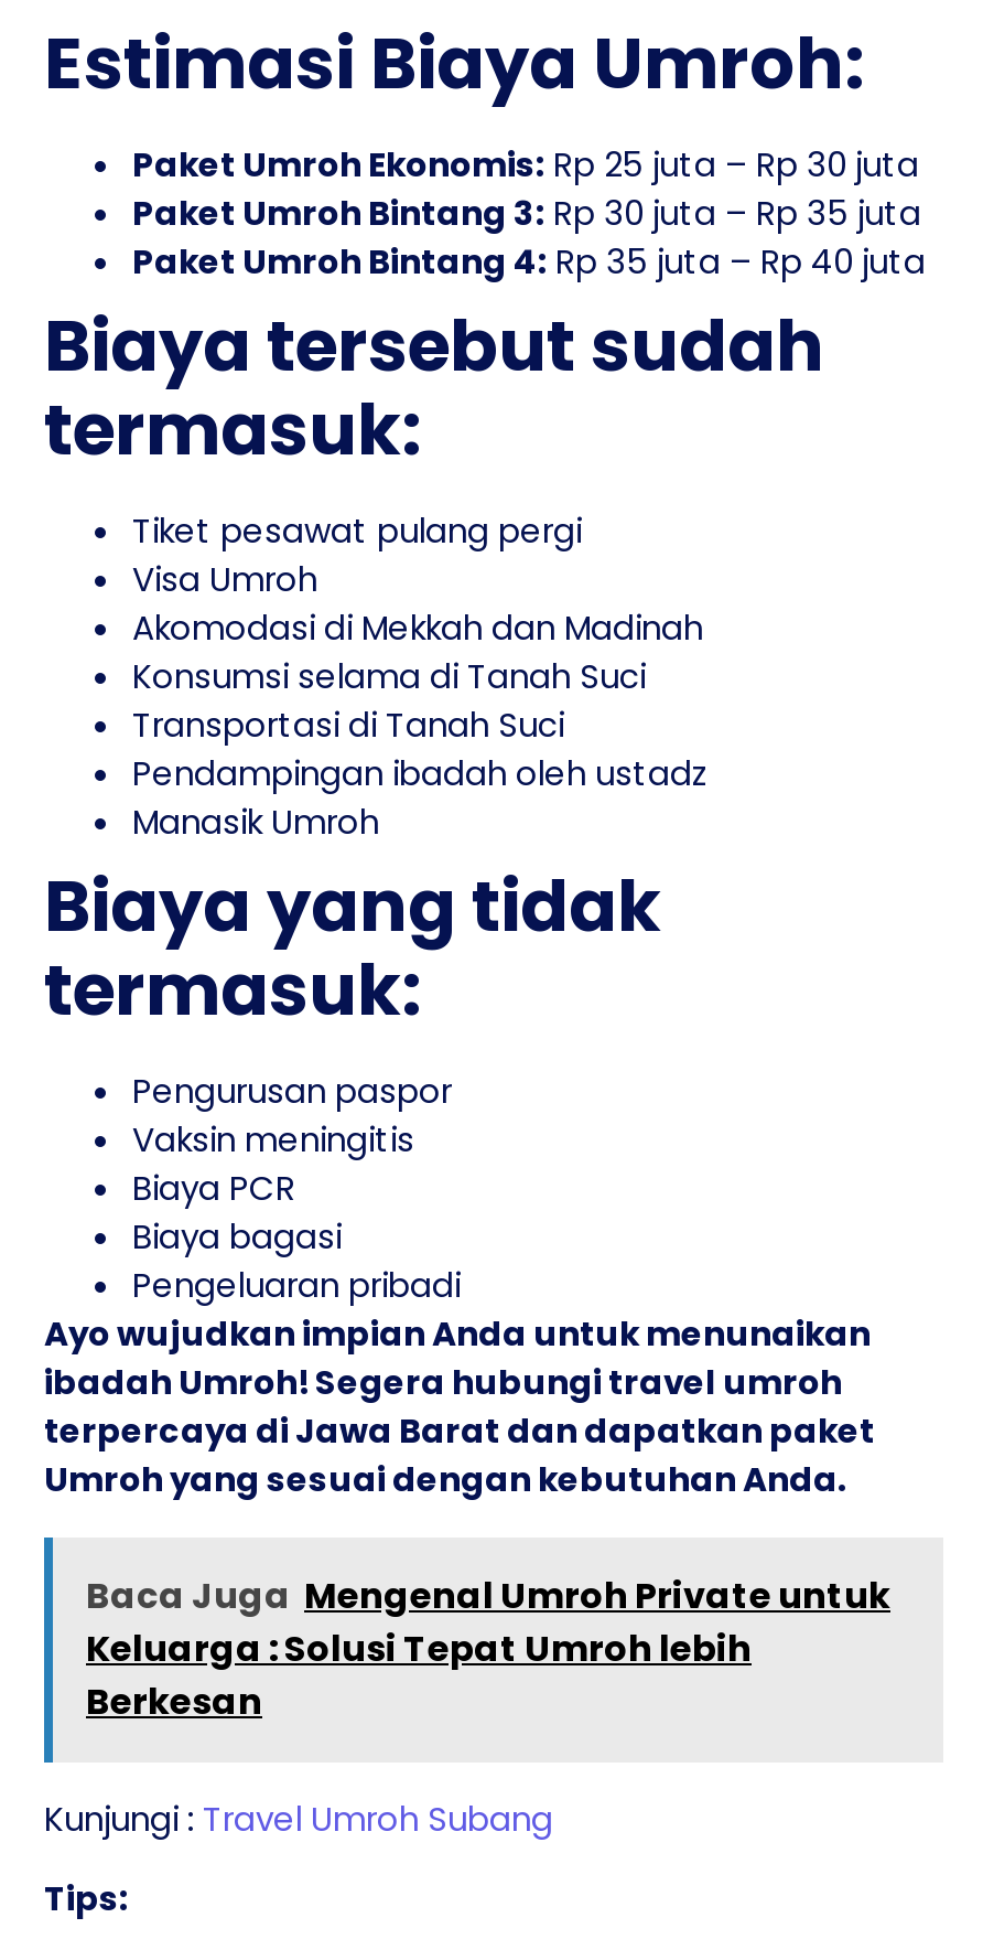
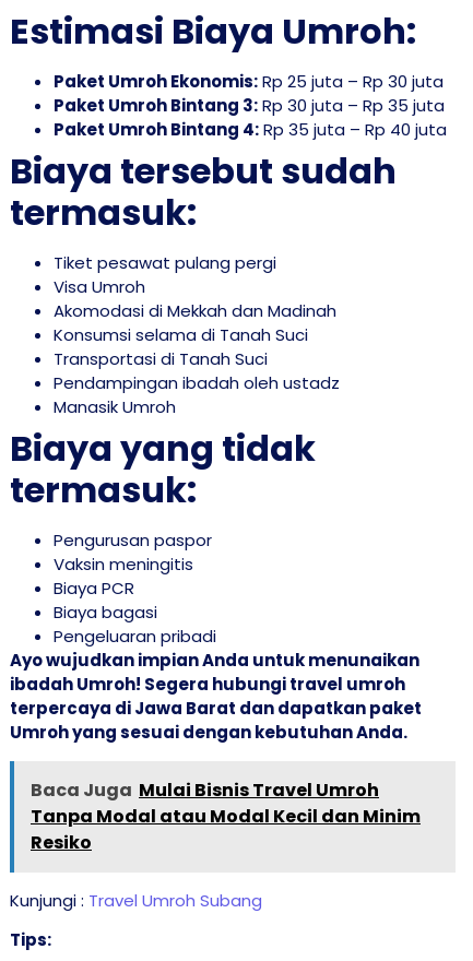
[86,1570,890,1727] Baca Juga Mengenal Umroh Private untuk | Keluarga : Solusi Tepat Umroh lebih | Berkesan -> [31,777,421,855] Baca Juga Mulai Bisnis Travel Umroh | Tanpa Modal atau Modal Kecil dan Minim | Resiko

